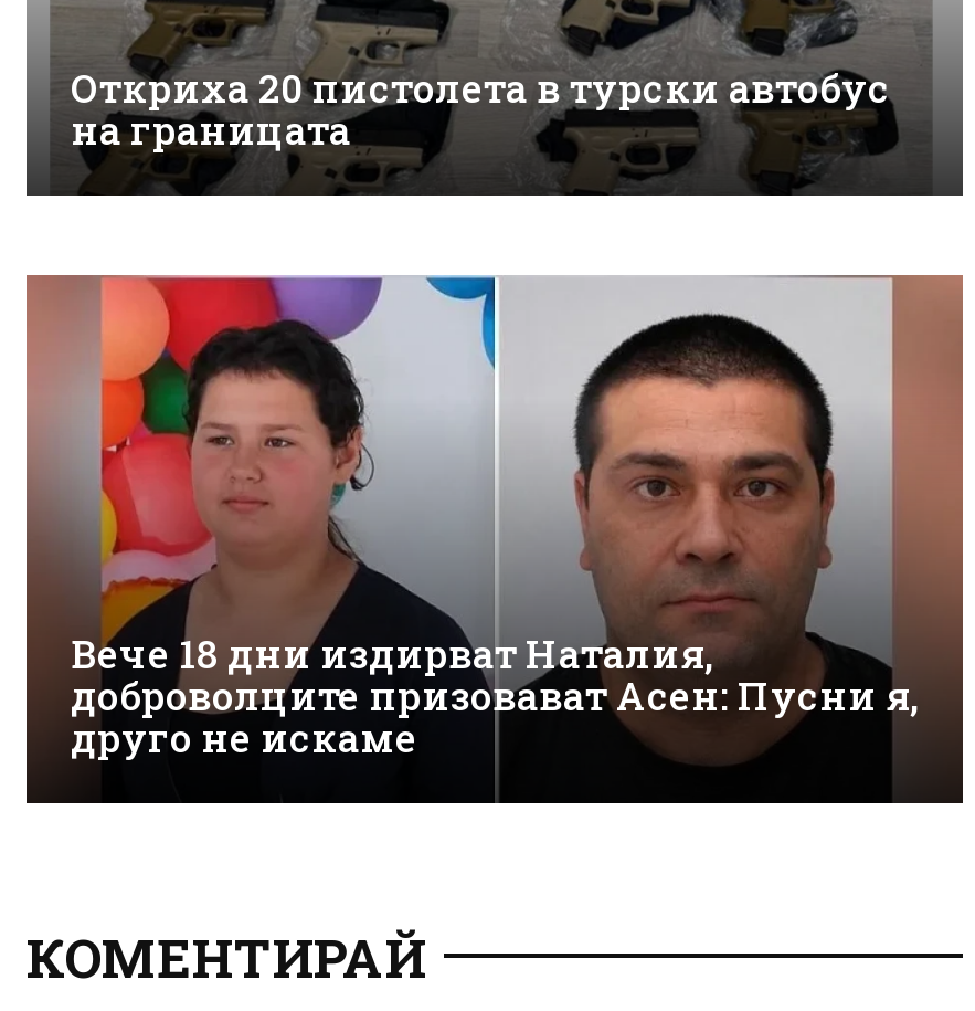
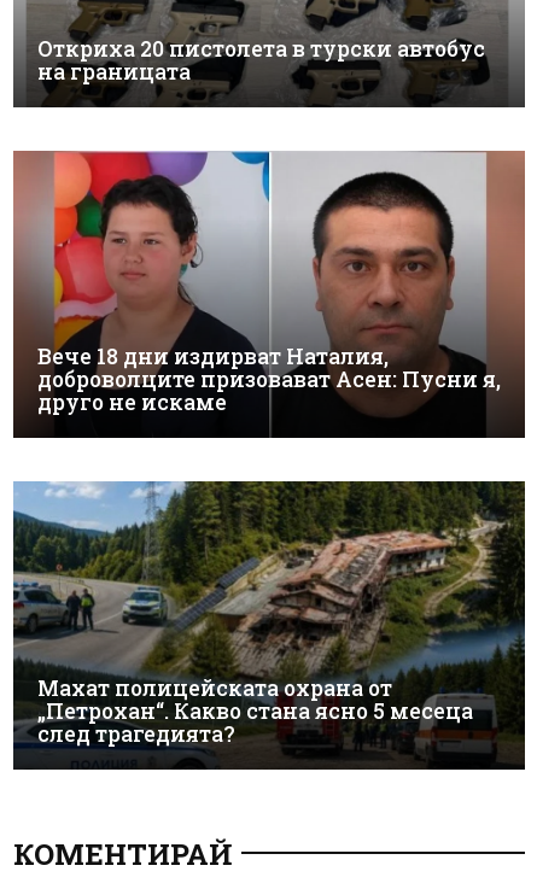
none -> [12,480,526,767] [image] | Махат полицейската охрана от | „Петрохан“. Какво стана ясно 5 месеца | след трагедията?

